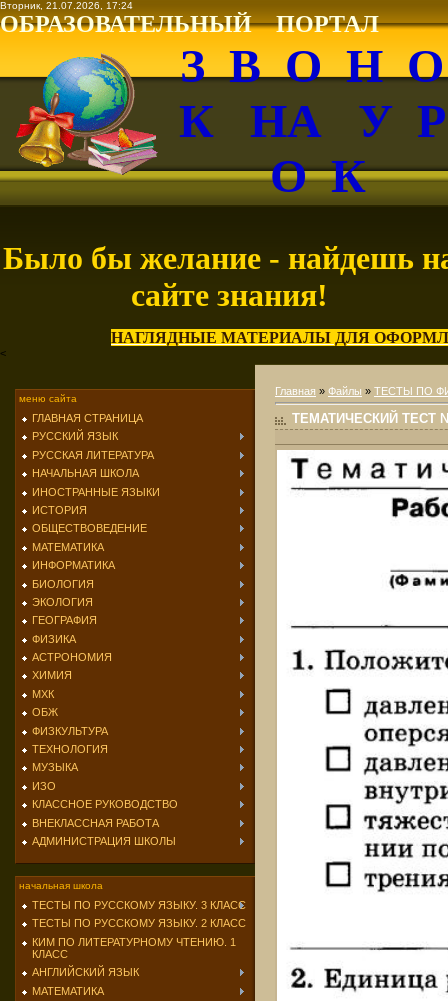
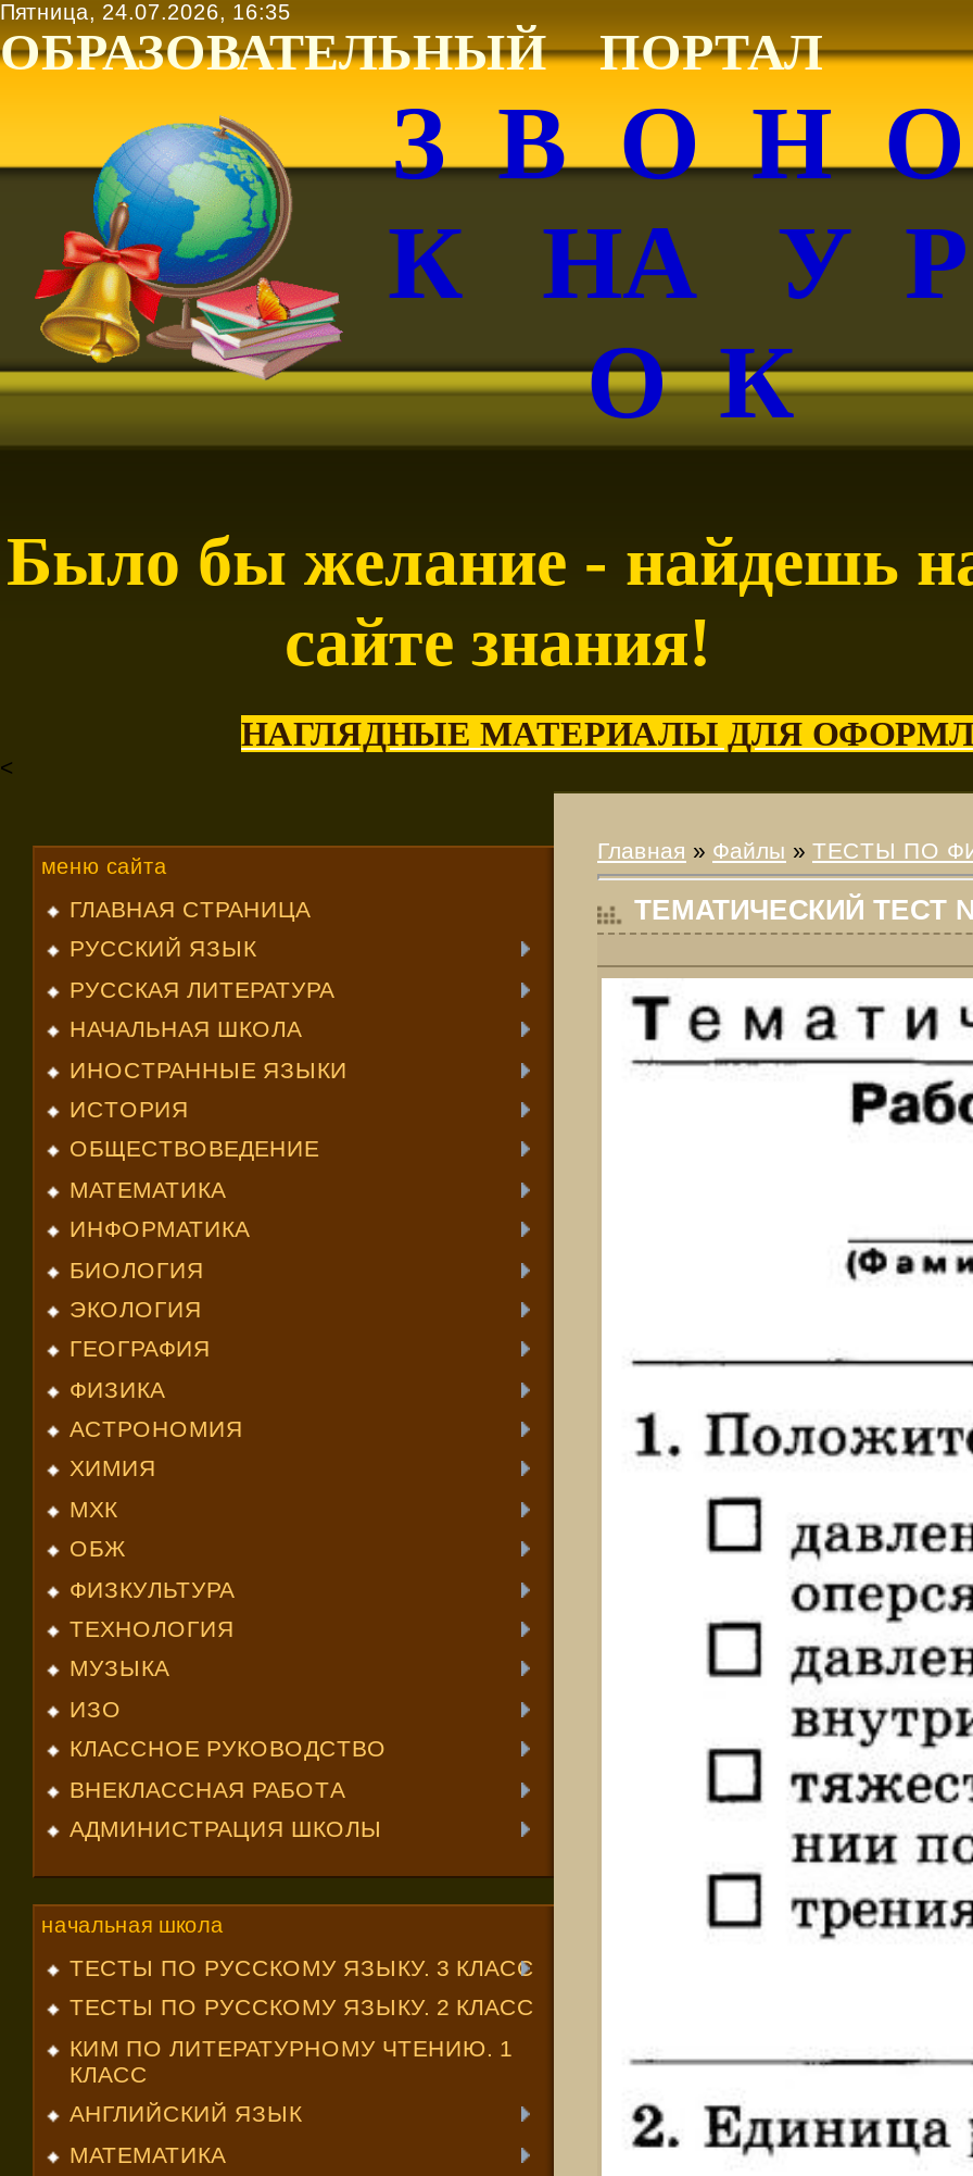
[0,0,334,11] Вторник, 21.07.2026, 17:24 -> [0,0,728,24] Пятница, 24.07.2026, 16:35

